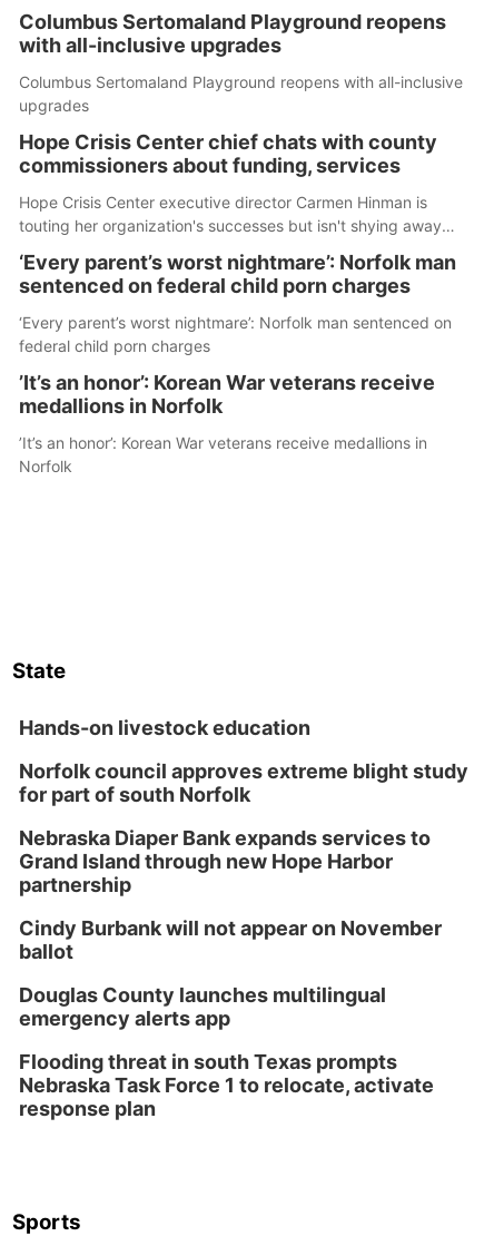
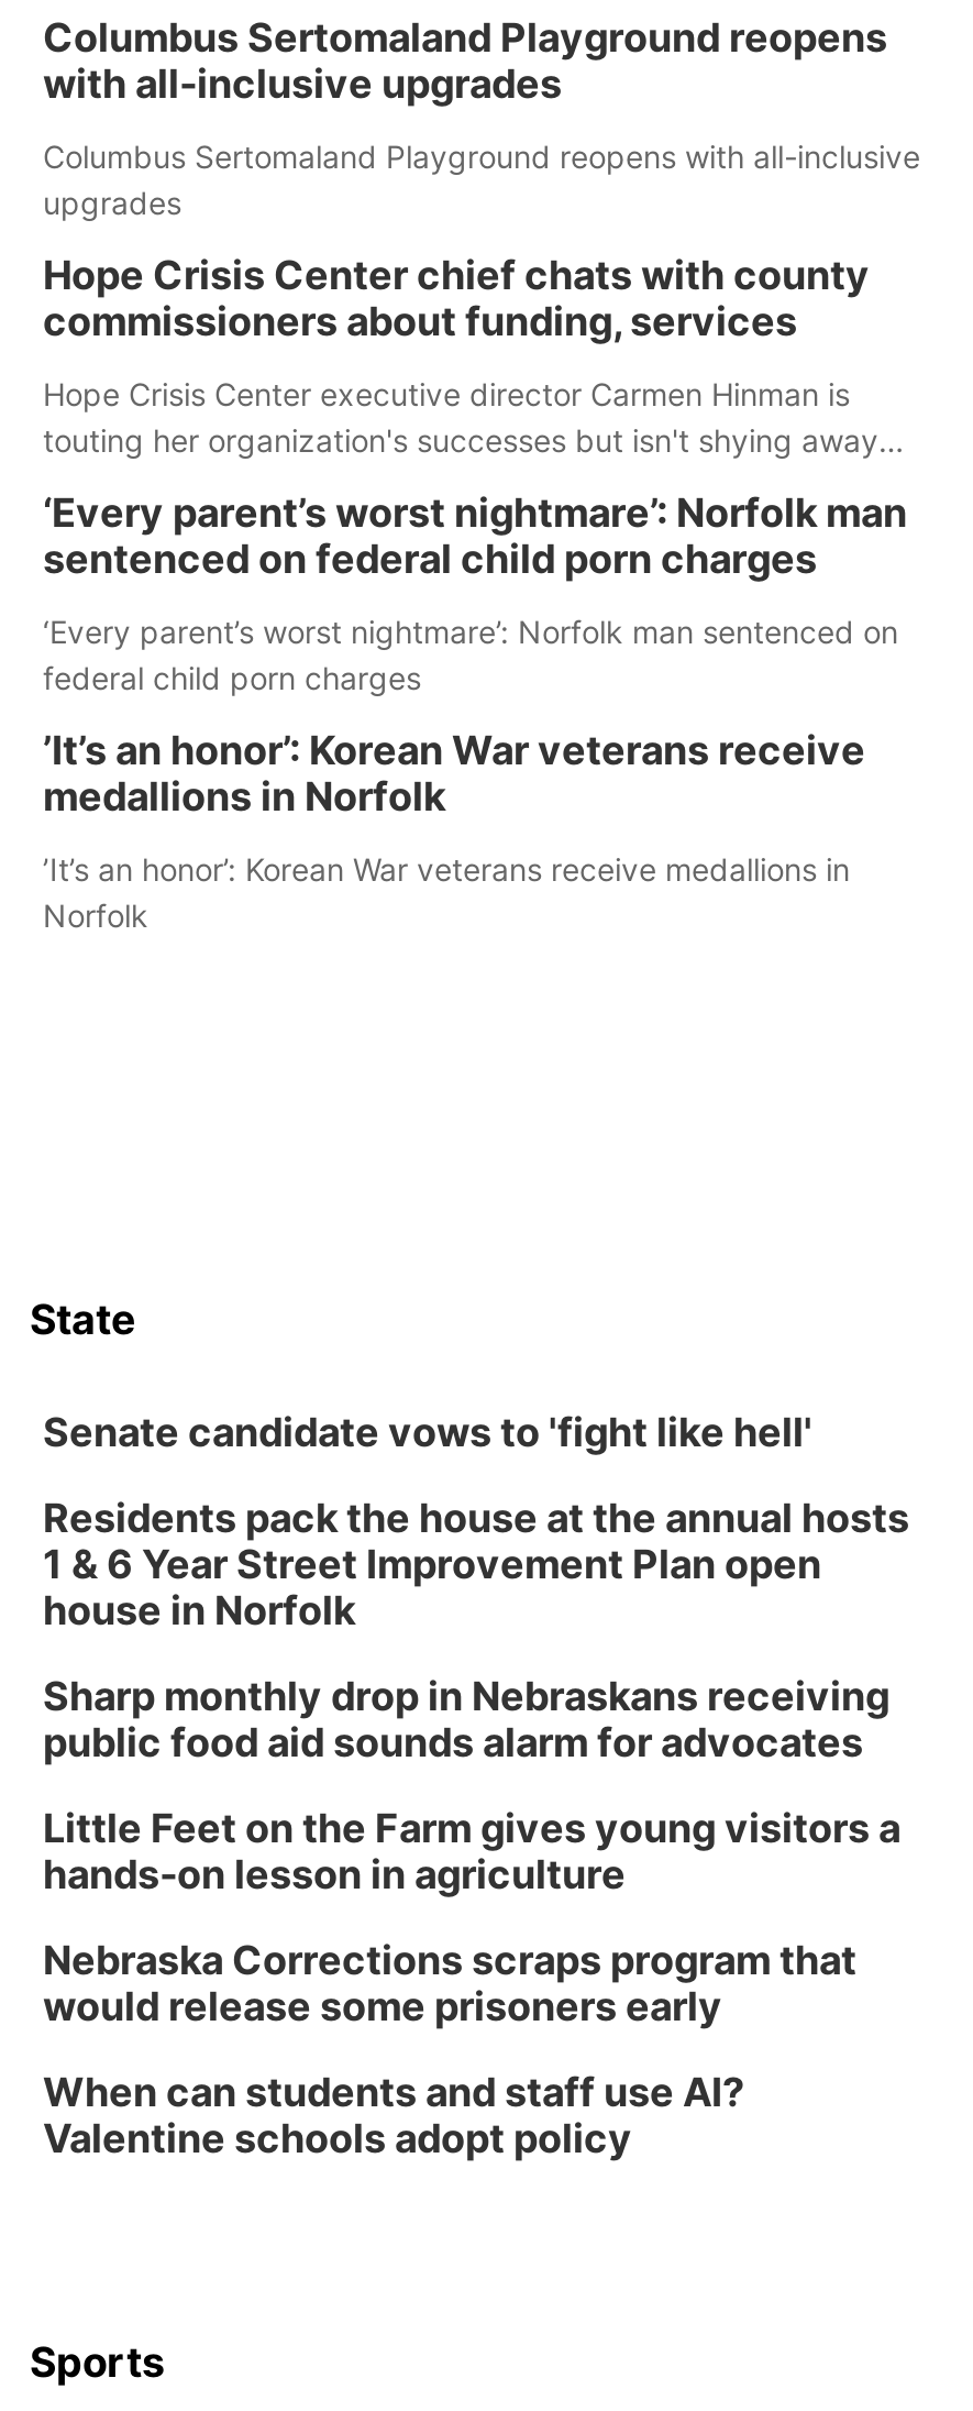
[19,716,310,739] Hands-on livestock education -> [43,1409,812,1455] Senate candidate vows to 'fight like hell'
[19,759,468,806] Norfolk council approves extreme blight study | for part of south Norfolk -> [43,1495,909,1633] Residents pack the house at the annual hosts | 1 & 6 Year Street Improvement Plan open | house in Norfolk
[19,826,431,896] Nebraska Diaper Bank expands services to | Grand Island through new Hope Harbor | partnership -> [43,1673,889,1765] Sharp monthly drop in Nebraskans receiving | public food aid sounds alarm for advocates
[19,916,442,963] Cindy Burbank will not appear on November | ballot -> [43,1805,900,1897] Little Feet on the Farm gives young visitors a | hands-on lesson in agriculture
[19,983,386,1030] Douglas County launches multilingual | emergency alerts app -> [43,1937,856,2029] Nebraska Corrections scraps program that | would release some prisoners early
[19,1050,434,1120] Flooding threat in south Texas prompts | Nebraska Task Force 1 to relocate, activate | response plan -> [43,2069,744,2161] When can students and staff use AI? | Valentine schools adopt policy

